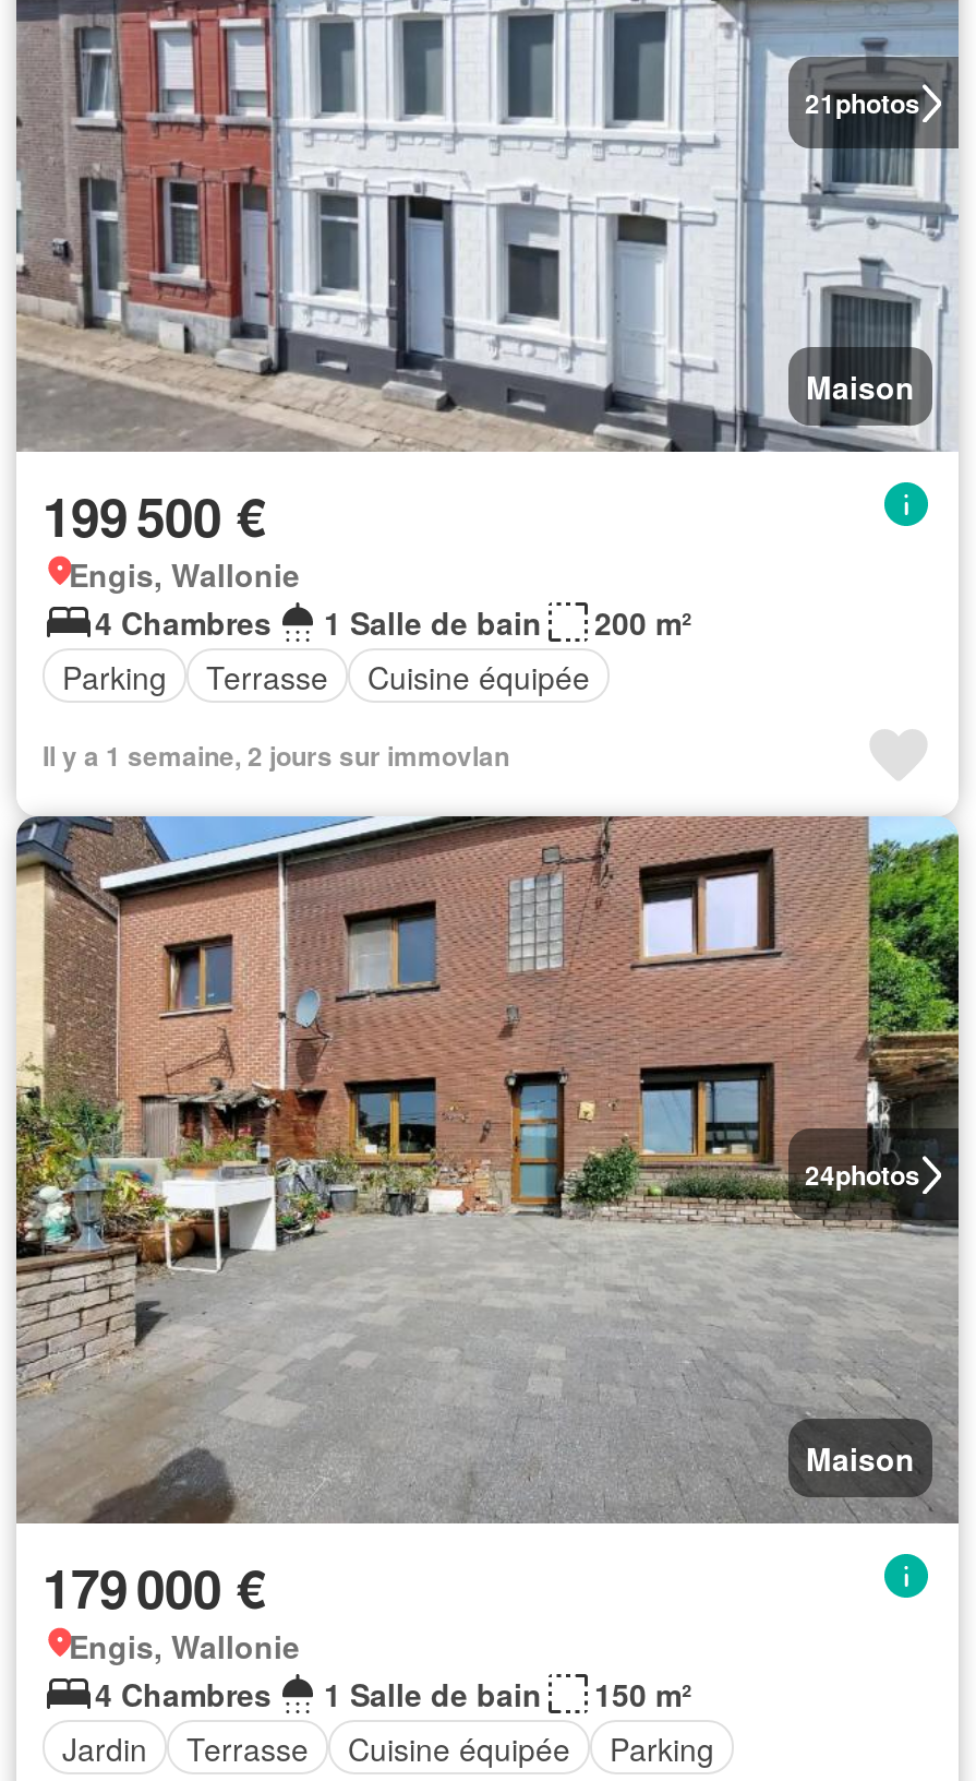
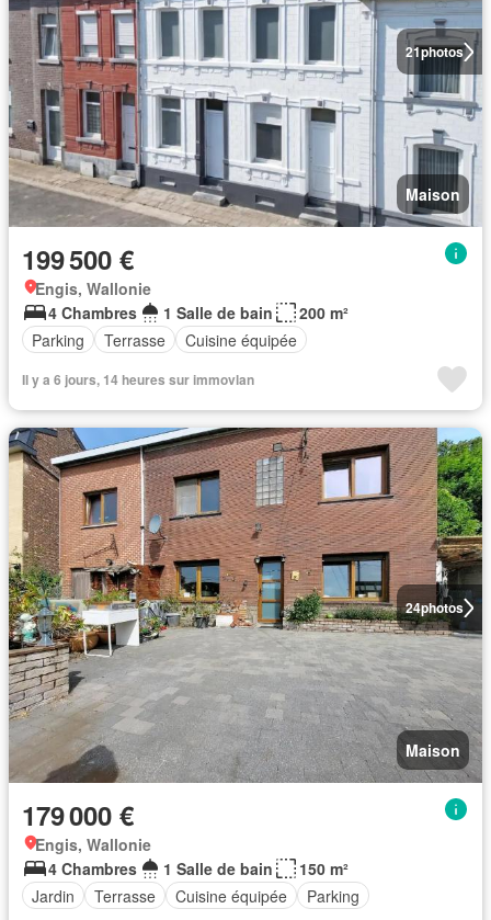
[43,736,509,775] Il y a 1 semaine, 2 jours sur immovlan -> [22,370,254,389] Il y a 6 jours, 14 heures sur immovlan

